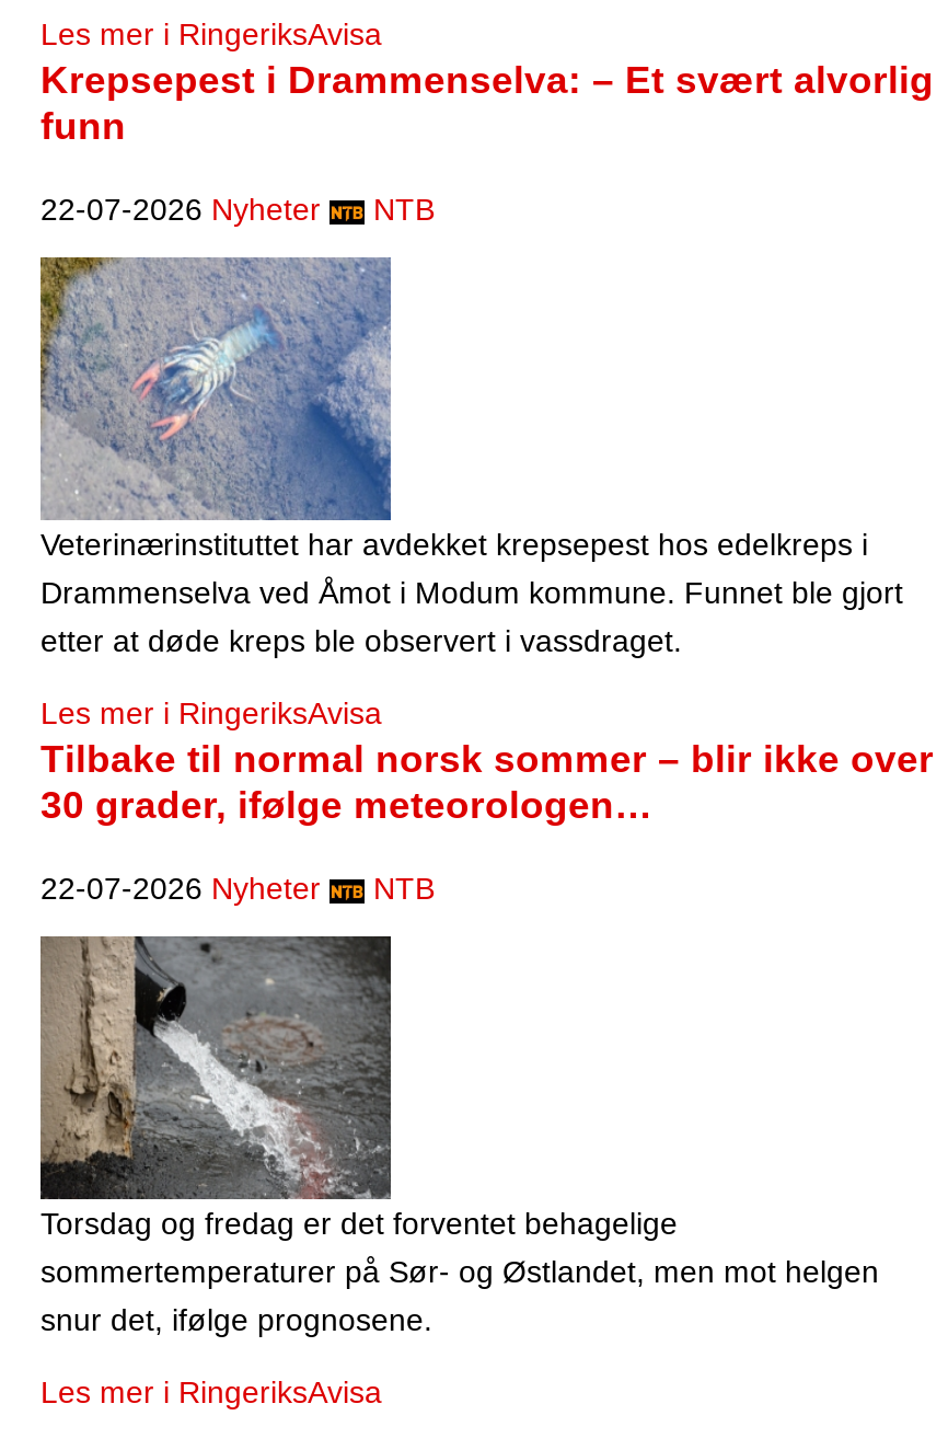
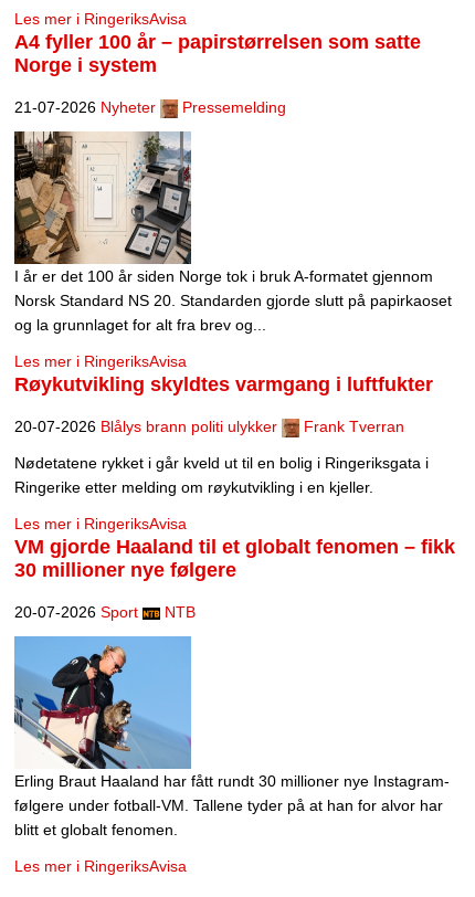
[41,58,934,148] Krepsepest i Drammenselva: – Et svært alvorlig | funn -> [14,31,421,76] A4 fyller 100 år – papirstørrelsen som satte | Norge i system
[41,192,435,227] 22-07-2026 Nyheter | NTB -> [14,98,286,116] 21-07-2026 Nyheter | Pressemelding
[38,255,903,658] [image] | Veterinærinstituttet har avdekket krepsepest hos edelkreps i | Drammenselva ved Åmot i Modum kommune. Funnet ble gjort | etter at døde kreps ble observert i vassdraget. -> [13,131,452,334] [image] | I år er det 100 år siden Norge tok i bruk A-formatet gjennom | Norsk Standard NS 20. Standarden gjorde slutt på papirkaoset | og la grunnlaget for alt fra brev og...
[41,737,934,906] Tilbake til normal norsk sommer – blir ikke over | 30 grader, ifølge meteorologen… | 22-07-2026 Nyheter -> [14,373,455,621] Røykutvikling skyldtes varmgang i luftfukter | 20-07-2026 Blålys brann politi ulykker | Frank Tverran | Nødetatene rykket i går kveld ut til en bolig i Ringeriksgata i | Ringerike etter melding om røykutvikling i en kjeller. | Les mer i RingeriksAvisa | VM gjorde Haaland til et globalt fenomen – fikk | 30 millioner nye følgere | 20-07-2026 Sport
[38,934,879,1337] [image] | Torsdag og fredag er det forventet behagelige | sommertemperaturer på Sør- og Østlandet, men mot helgen | snur det, ifølge prognosene. -> [13,635,450,838] [image] | Erling Braut Haaland har fått rundt 30 millioner nye Instagram- | følgere under fotball-VM. Tallene tyder på at han for alvor har | blitt et globalt fenomen.

